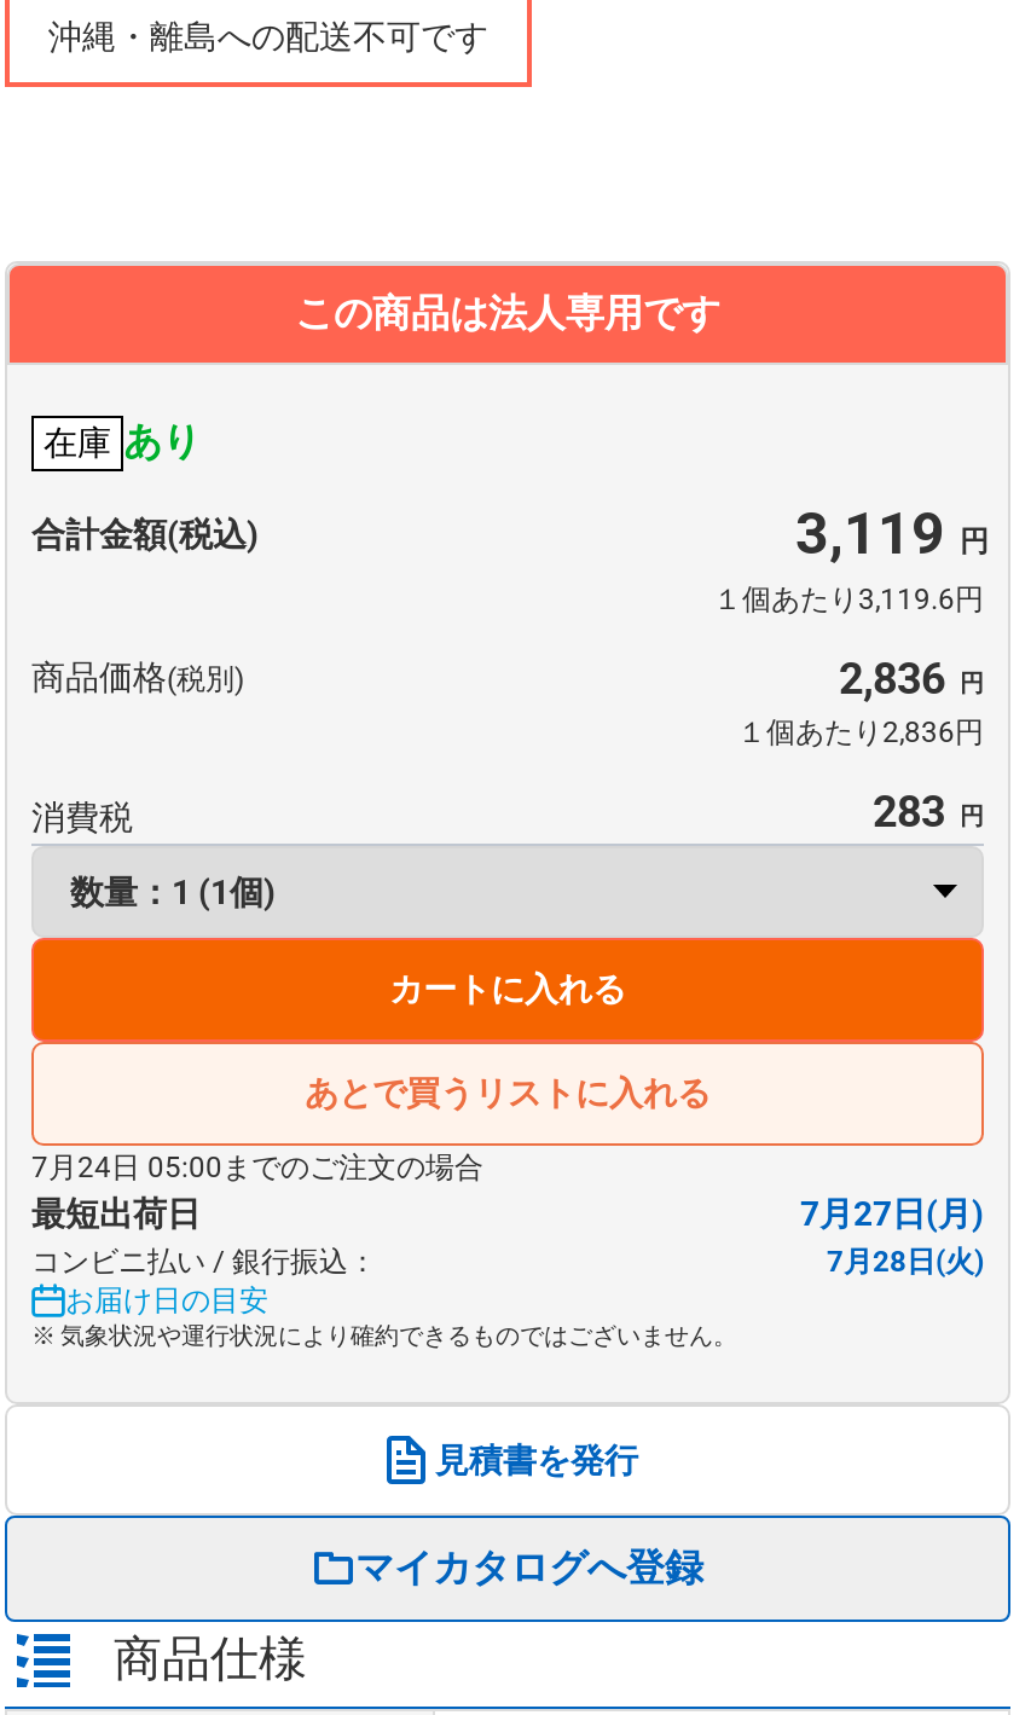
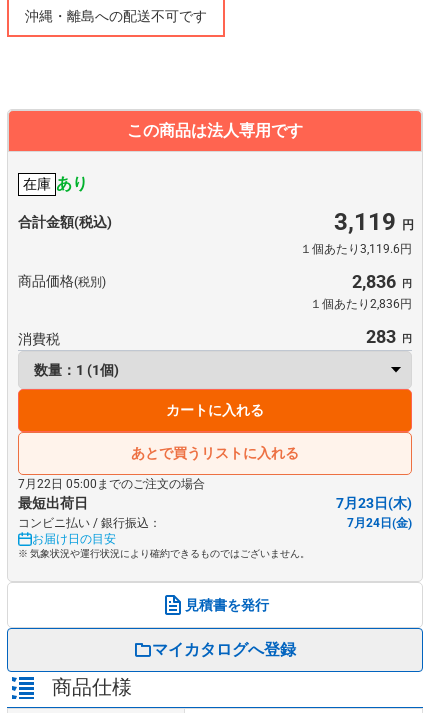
[31,1151,483,1185] 7月24日 05:00までのご注文の場合 -> [18,477,205,491] 7月22日 05:00までのご注文の場合
[800,1195,984,1233] 7月27日(月) -> [336,495,412,511] 7月23日(木)
[827,1246,984,1279] 7月28日(火) -> [347,516,412,530] 7月24日(金)

